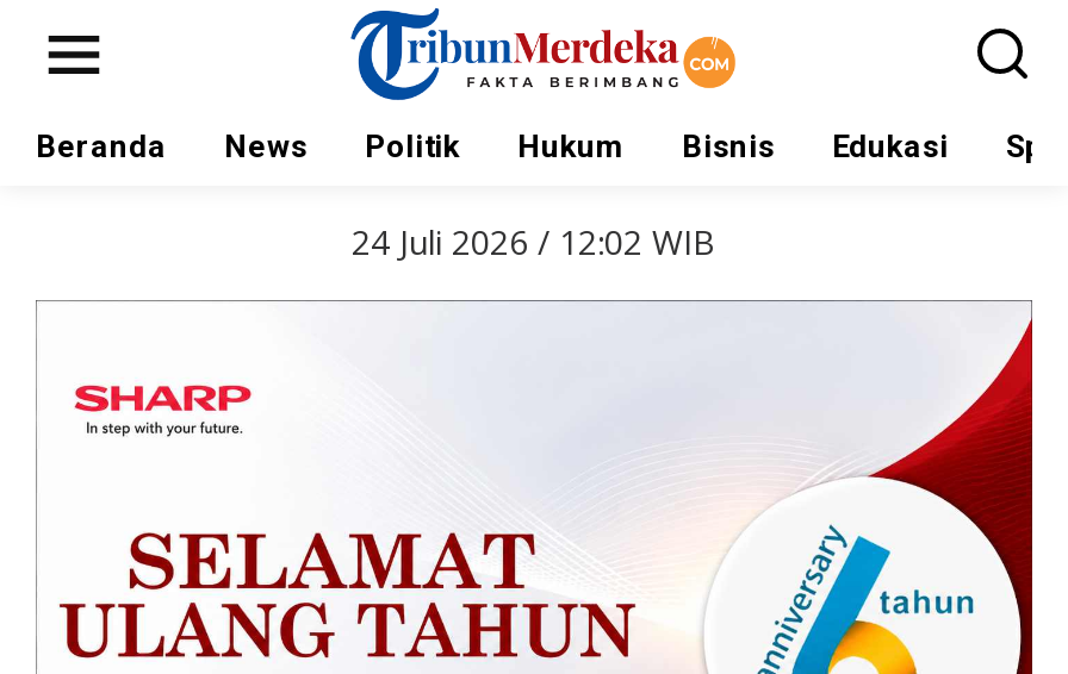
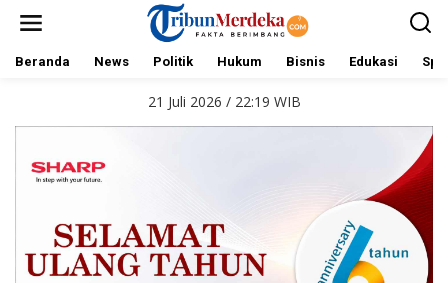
[352,219,716,264] 24 Juli 2026 / 12:02 WIB -> [147,92,300,111] 21 Juli 2026 / 22:19 WIB

